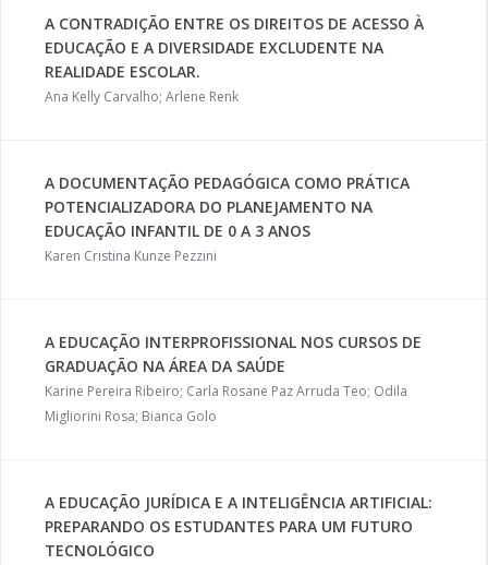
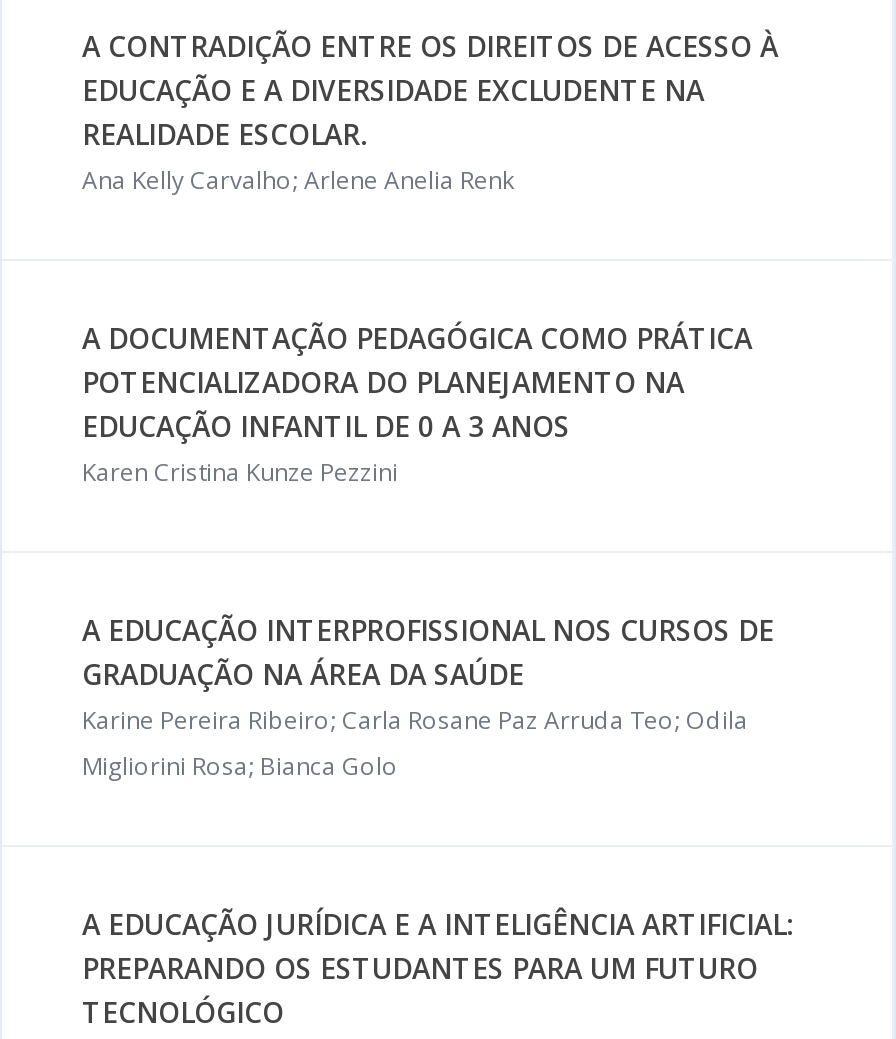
[45,87,239,106] Ana Kelly Carvalho; Arlene Renk -> [82,163,514,197] Ana Kelly Carvalho; Arlene Anelia Renk

